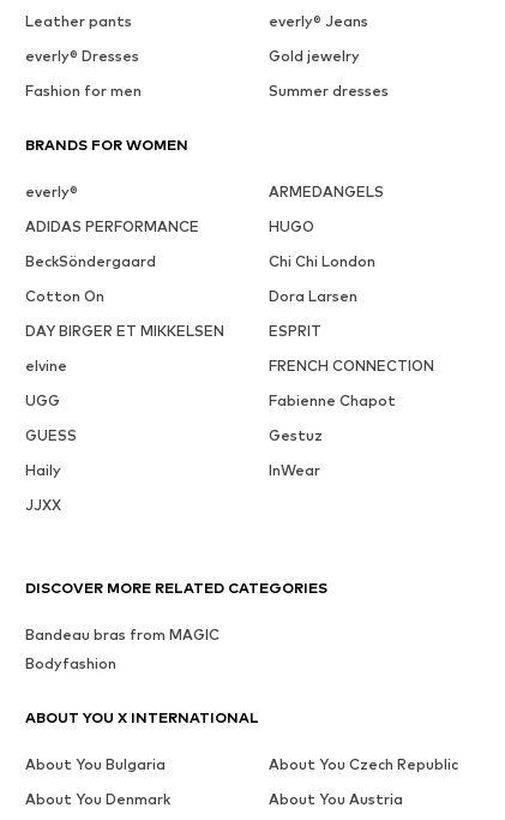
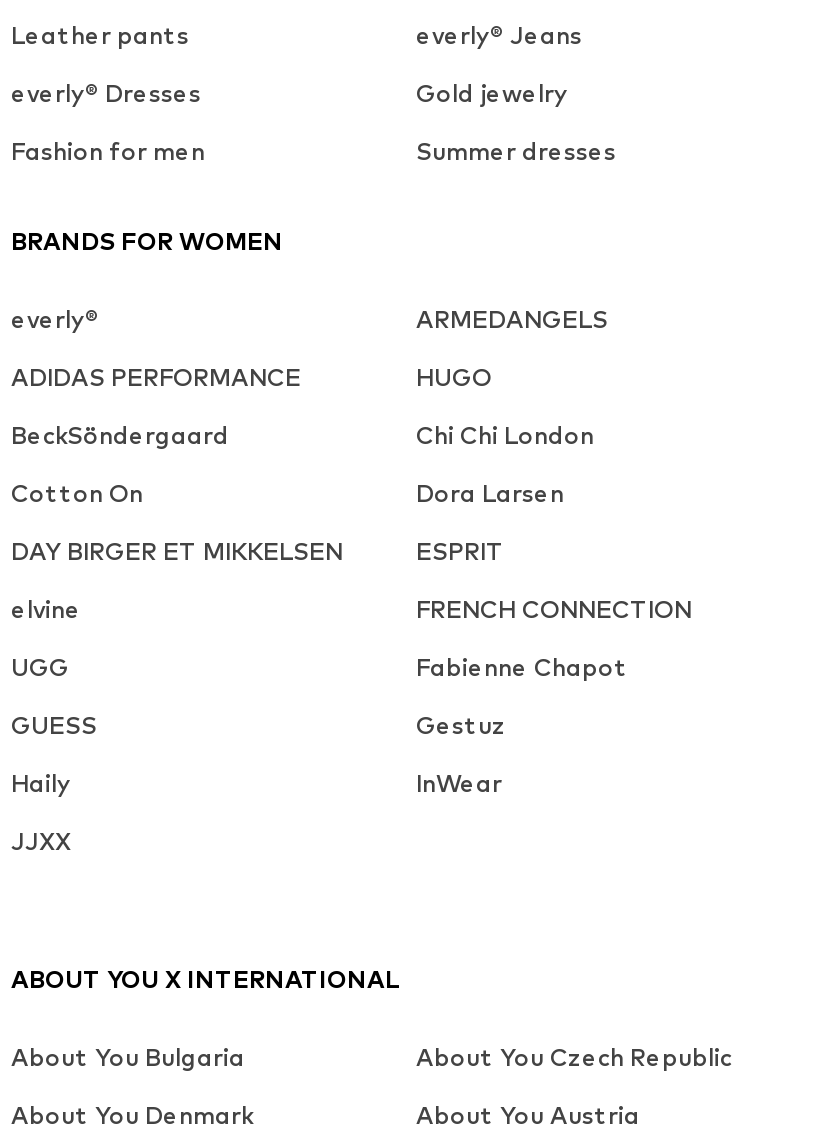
[25,579,327,673] DISCOVER MORE RELATED CATEGORIES | Bandeau bras from MAGIC | Bodyfashion -> none

